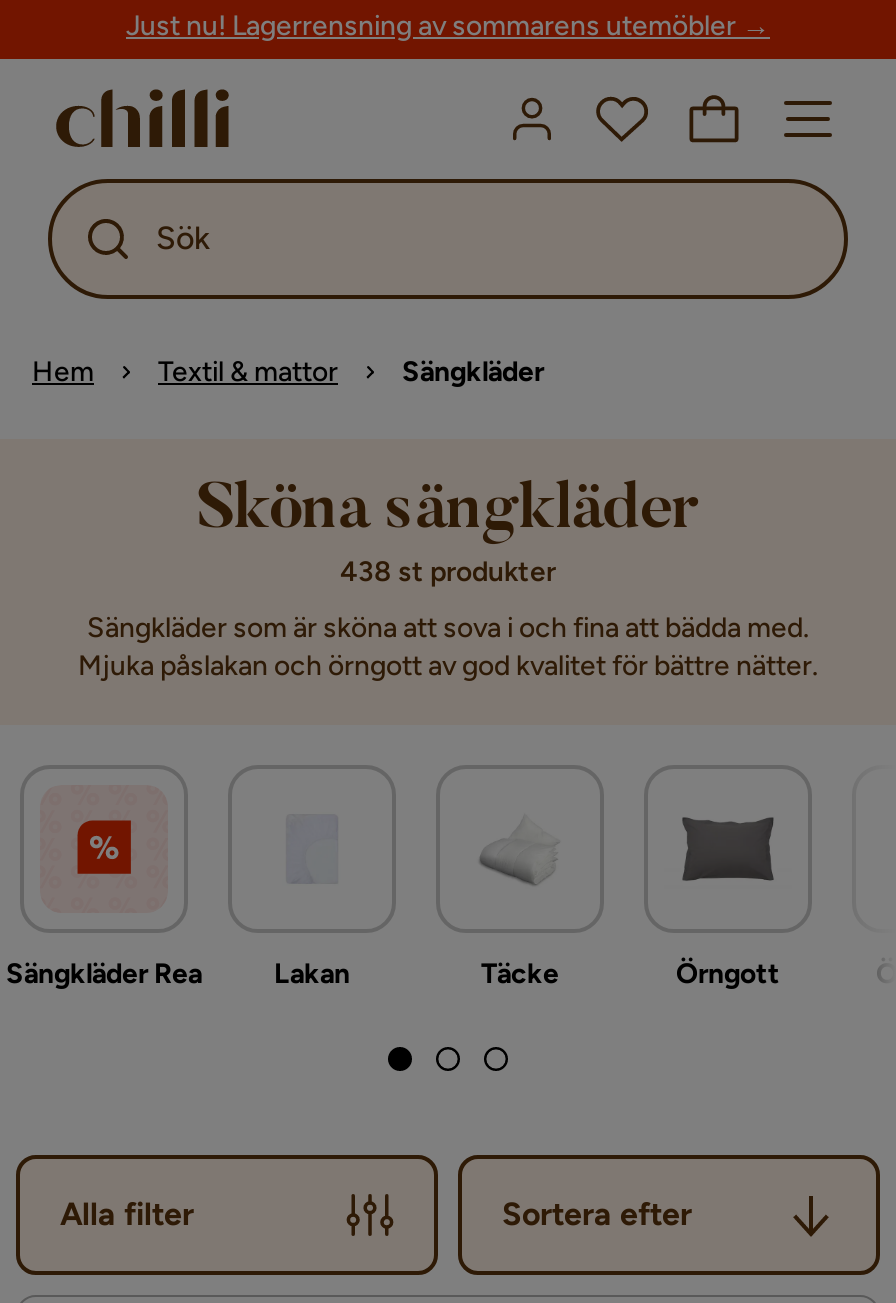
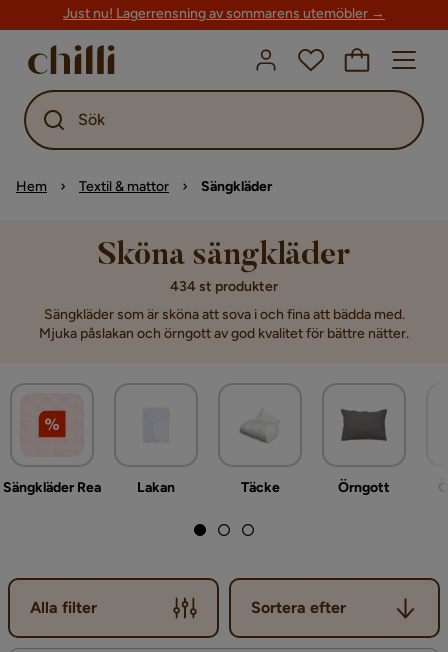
[340,555,556,589] 438 st produkter -> [170,278,278,295] 434 st produkter

